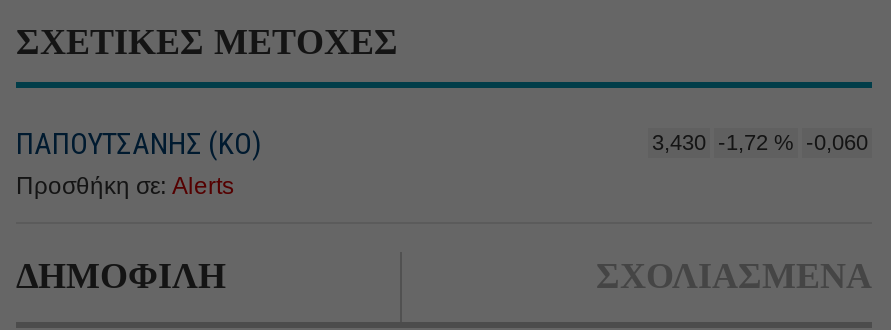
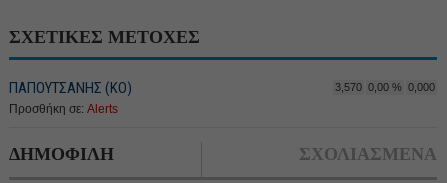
[652,130,868,154] 3,430 -1,72 % -0,060 -> [335,81,435,93] 3,570 0,00 % 0,000

